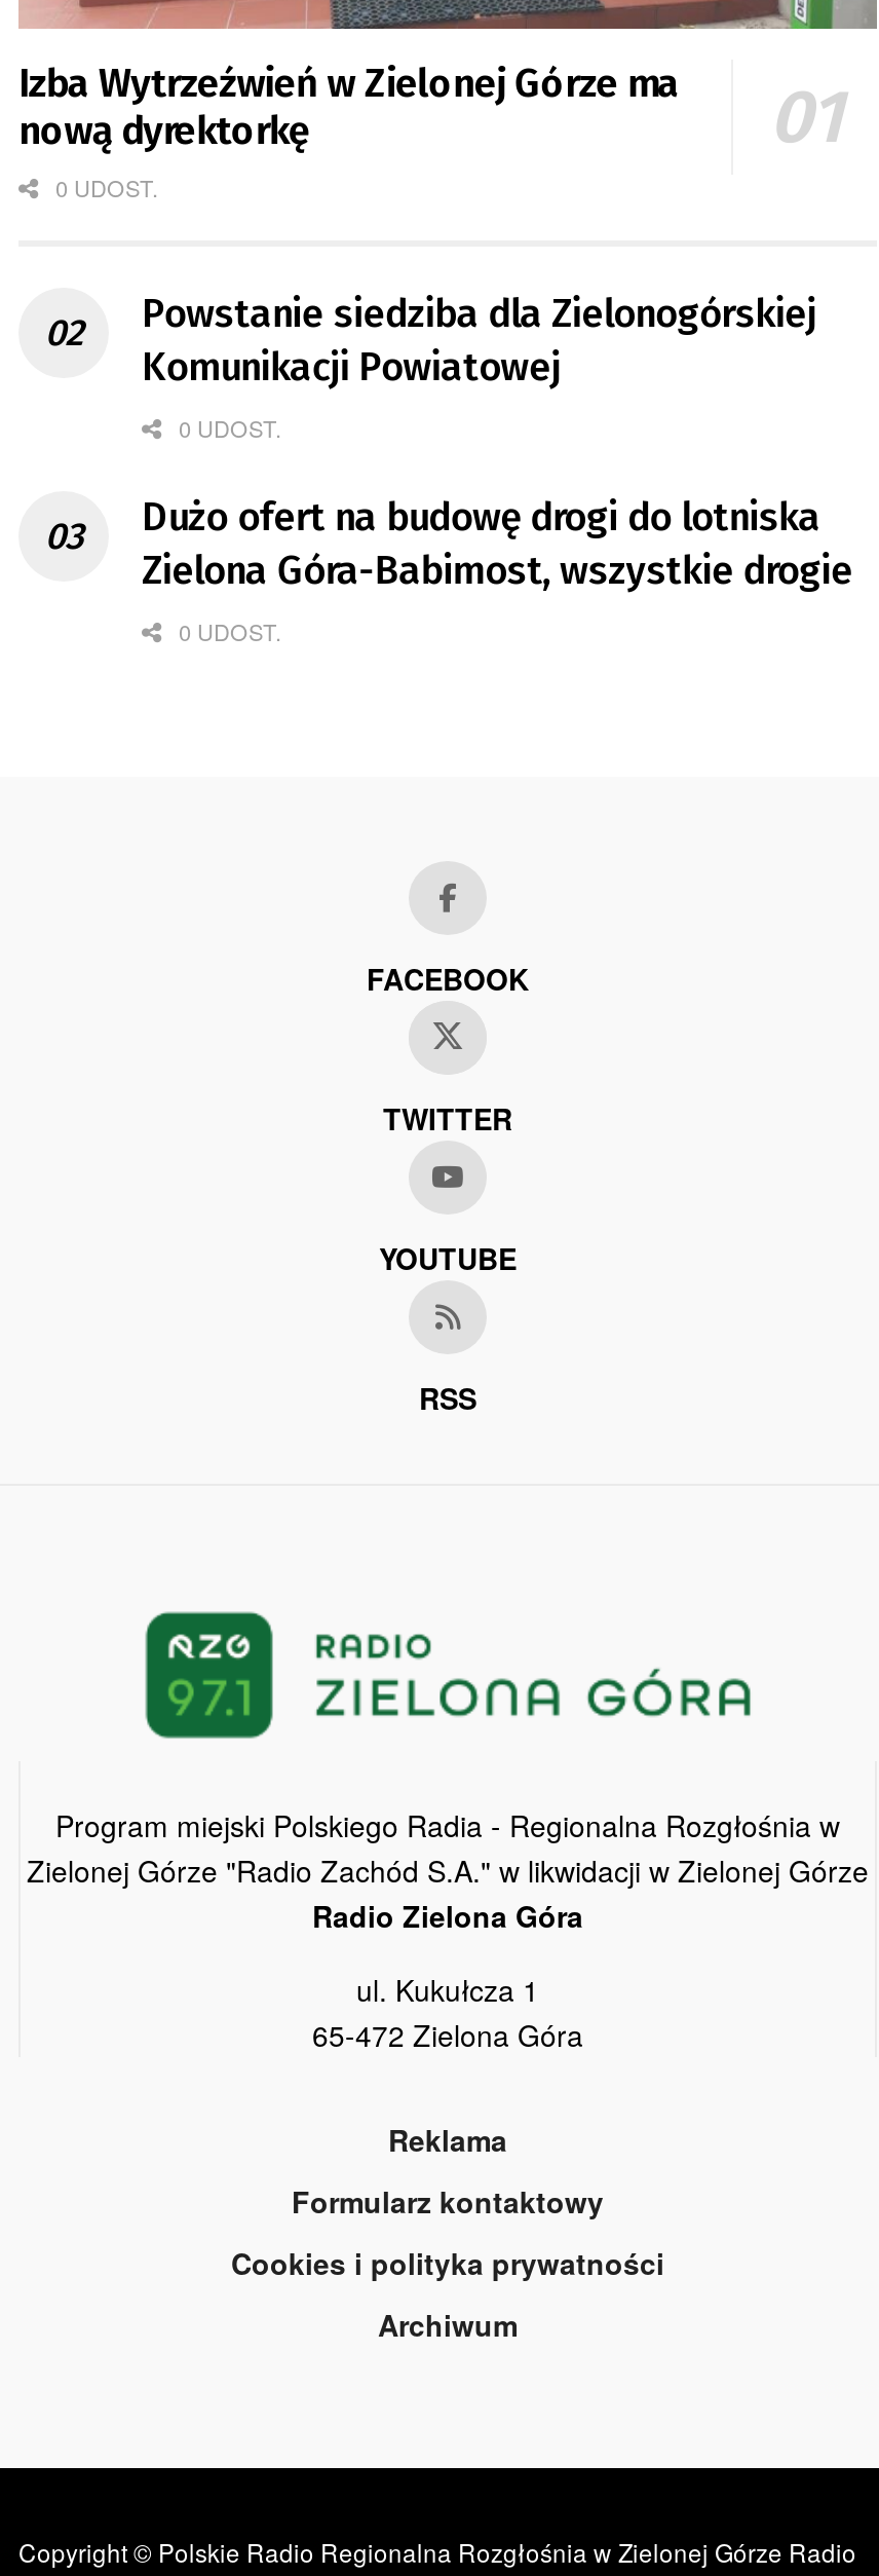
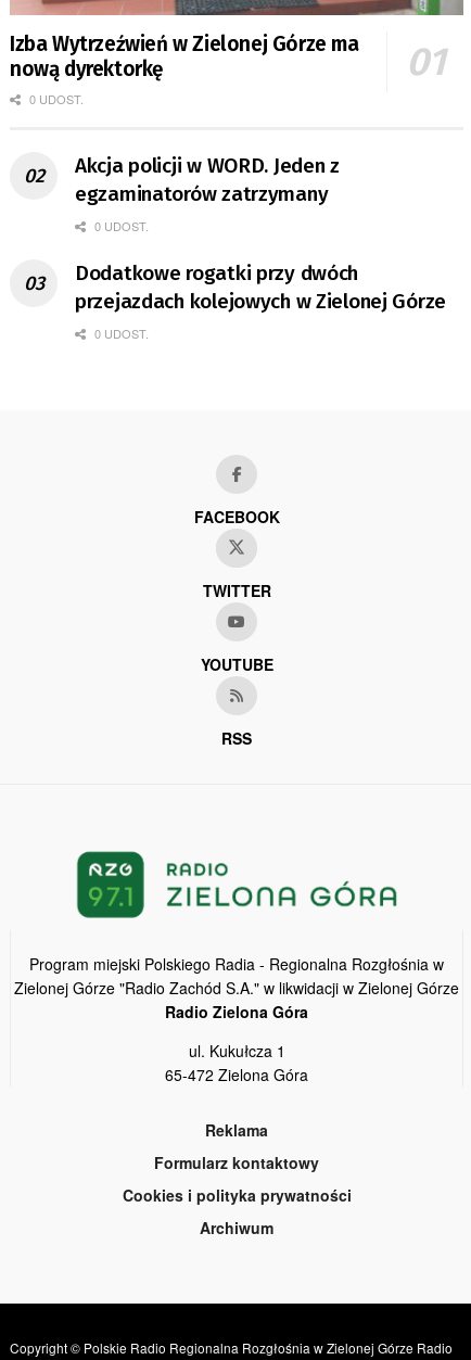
[142,290,816,390] Powstanie siedziba dla Zielonogórskiej | Komunikacji Powiatowej -> [75,153,340,206] Akcja policji w WORD. Jeden z | egzaminatorów zatrzymany
[142,493,853,594] Dużo ofert na budowę drogi do lotniska | Zielona Góra-Babimost, wszystkie drogie -> [75,260,446,314] Dodatkowe rogatki przy dwóch | przejazdach kolejowych w Zielonej Górze

